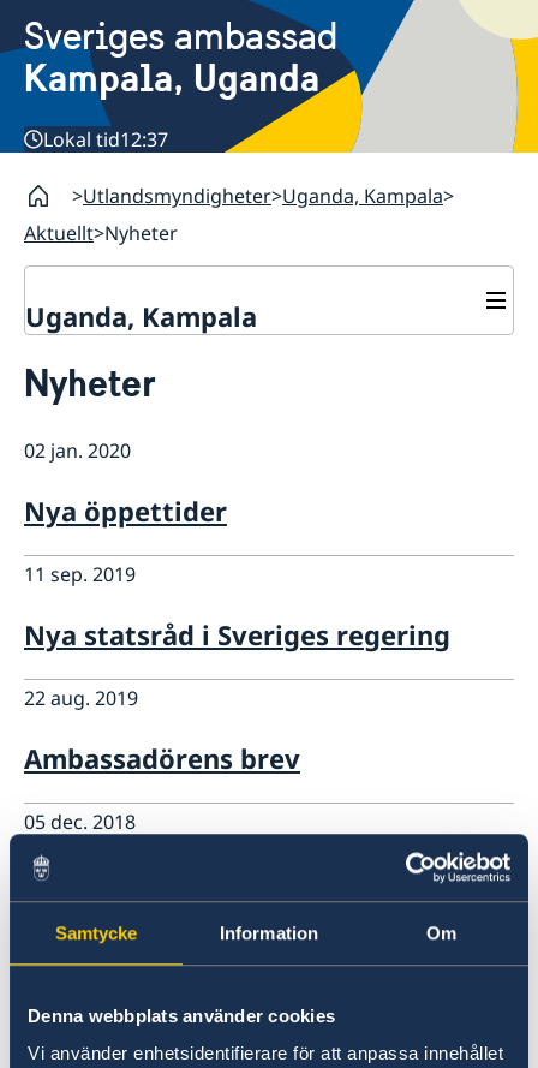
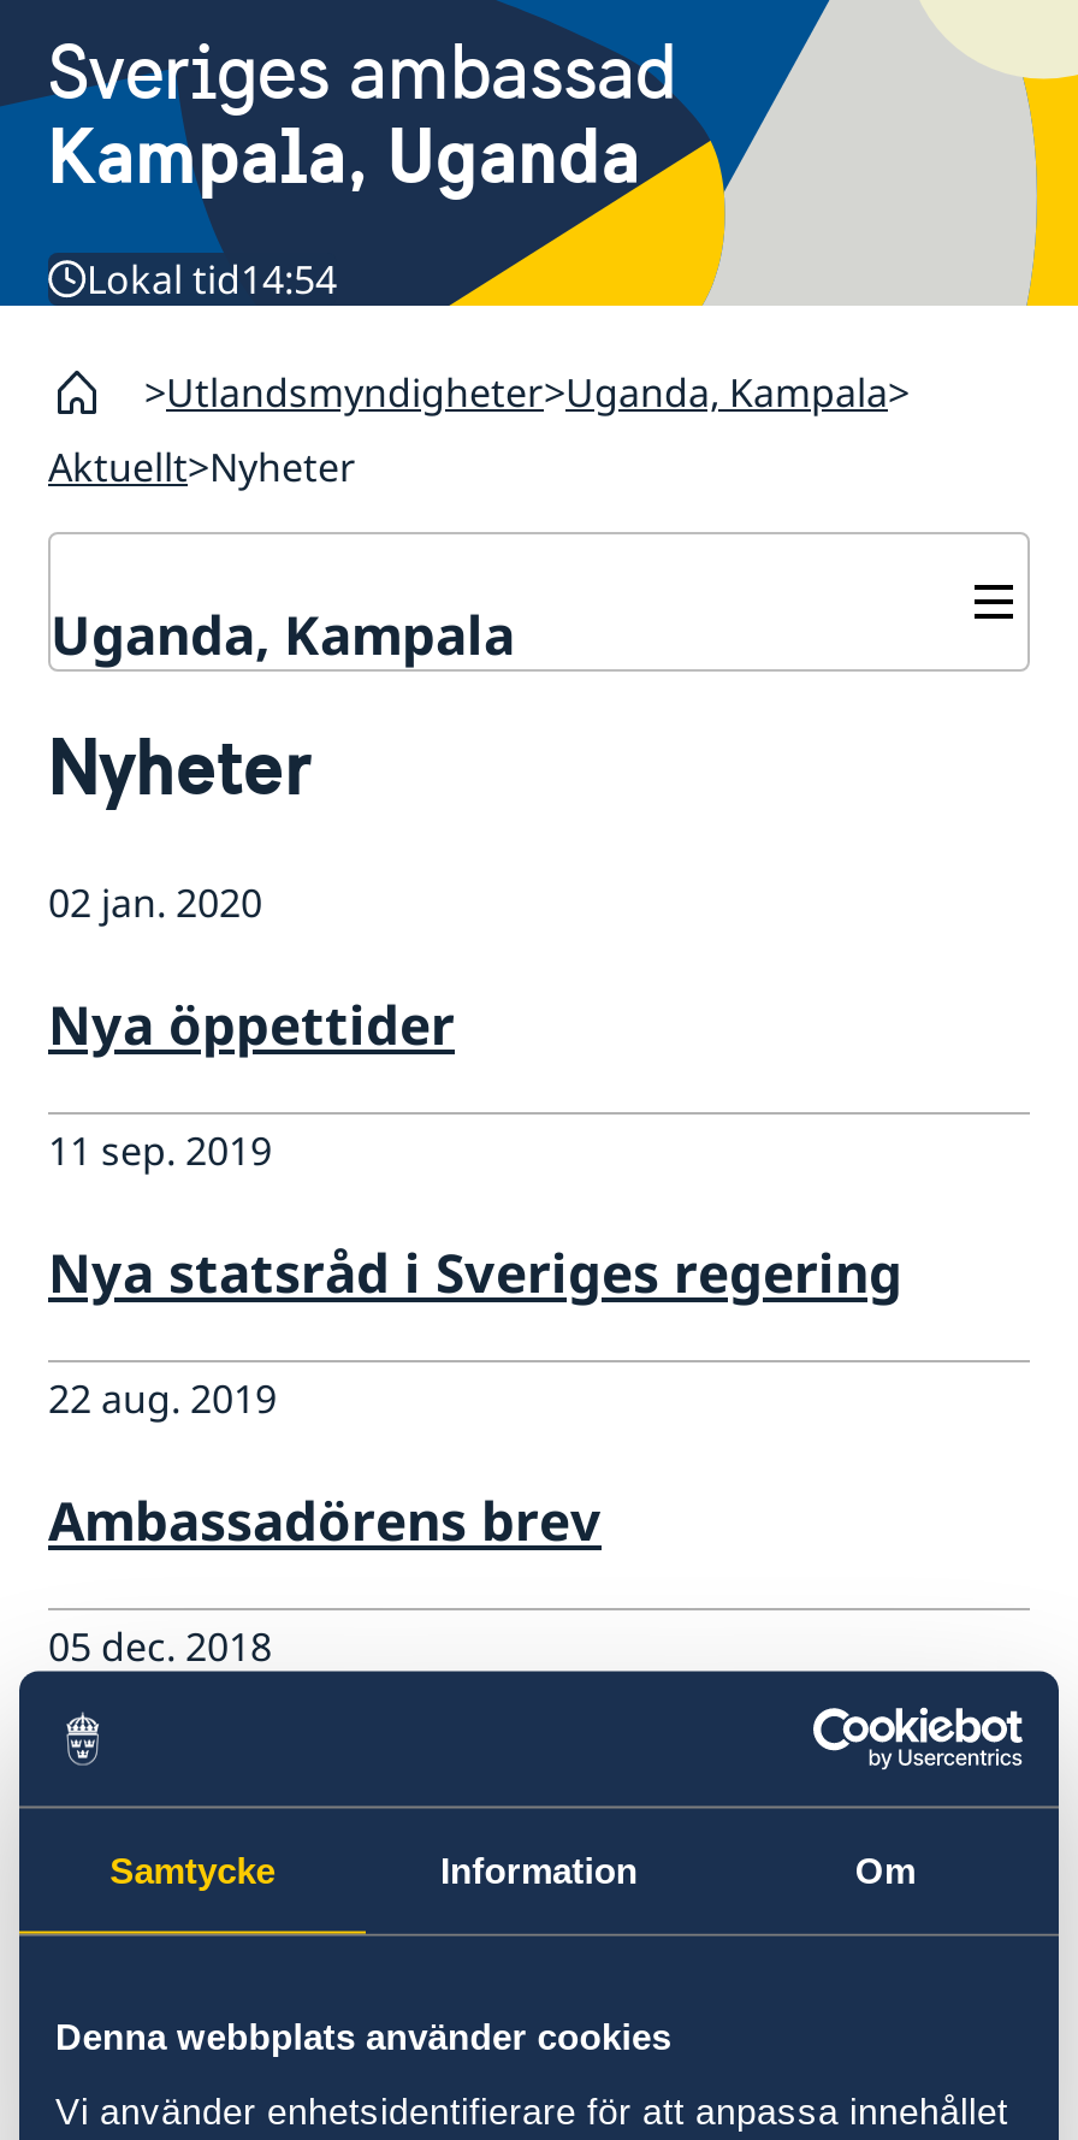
[43,127,168,153] Lokal tid12:37 -> [87,254,337,307] Lokal tid14:54

